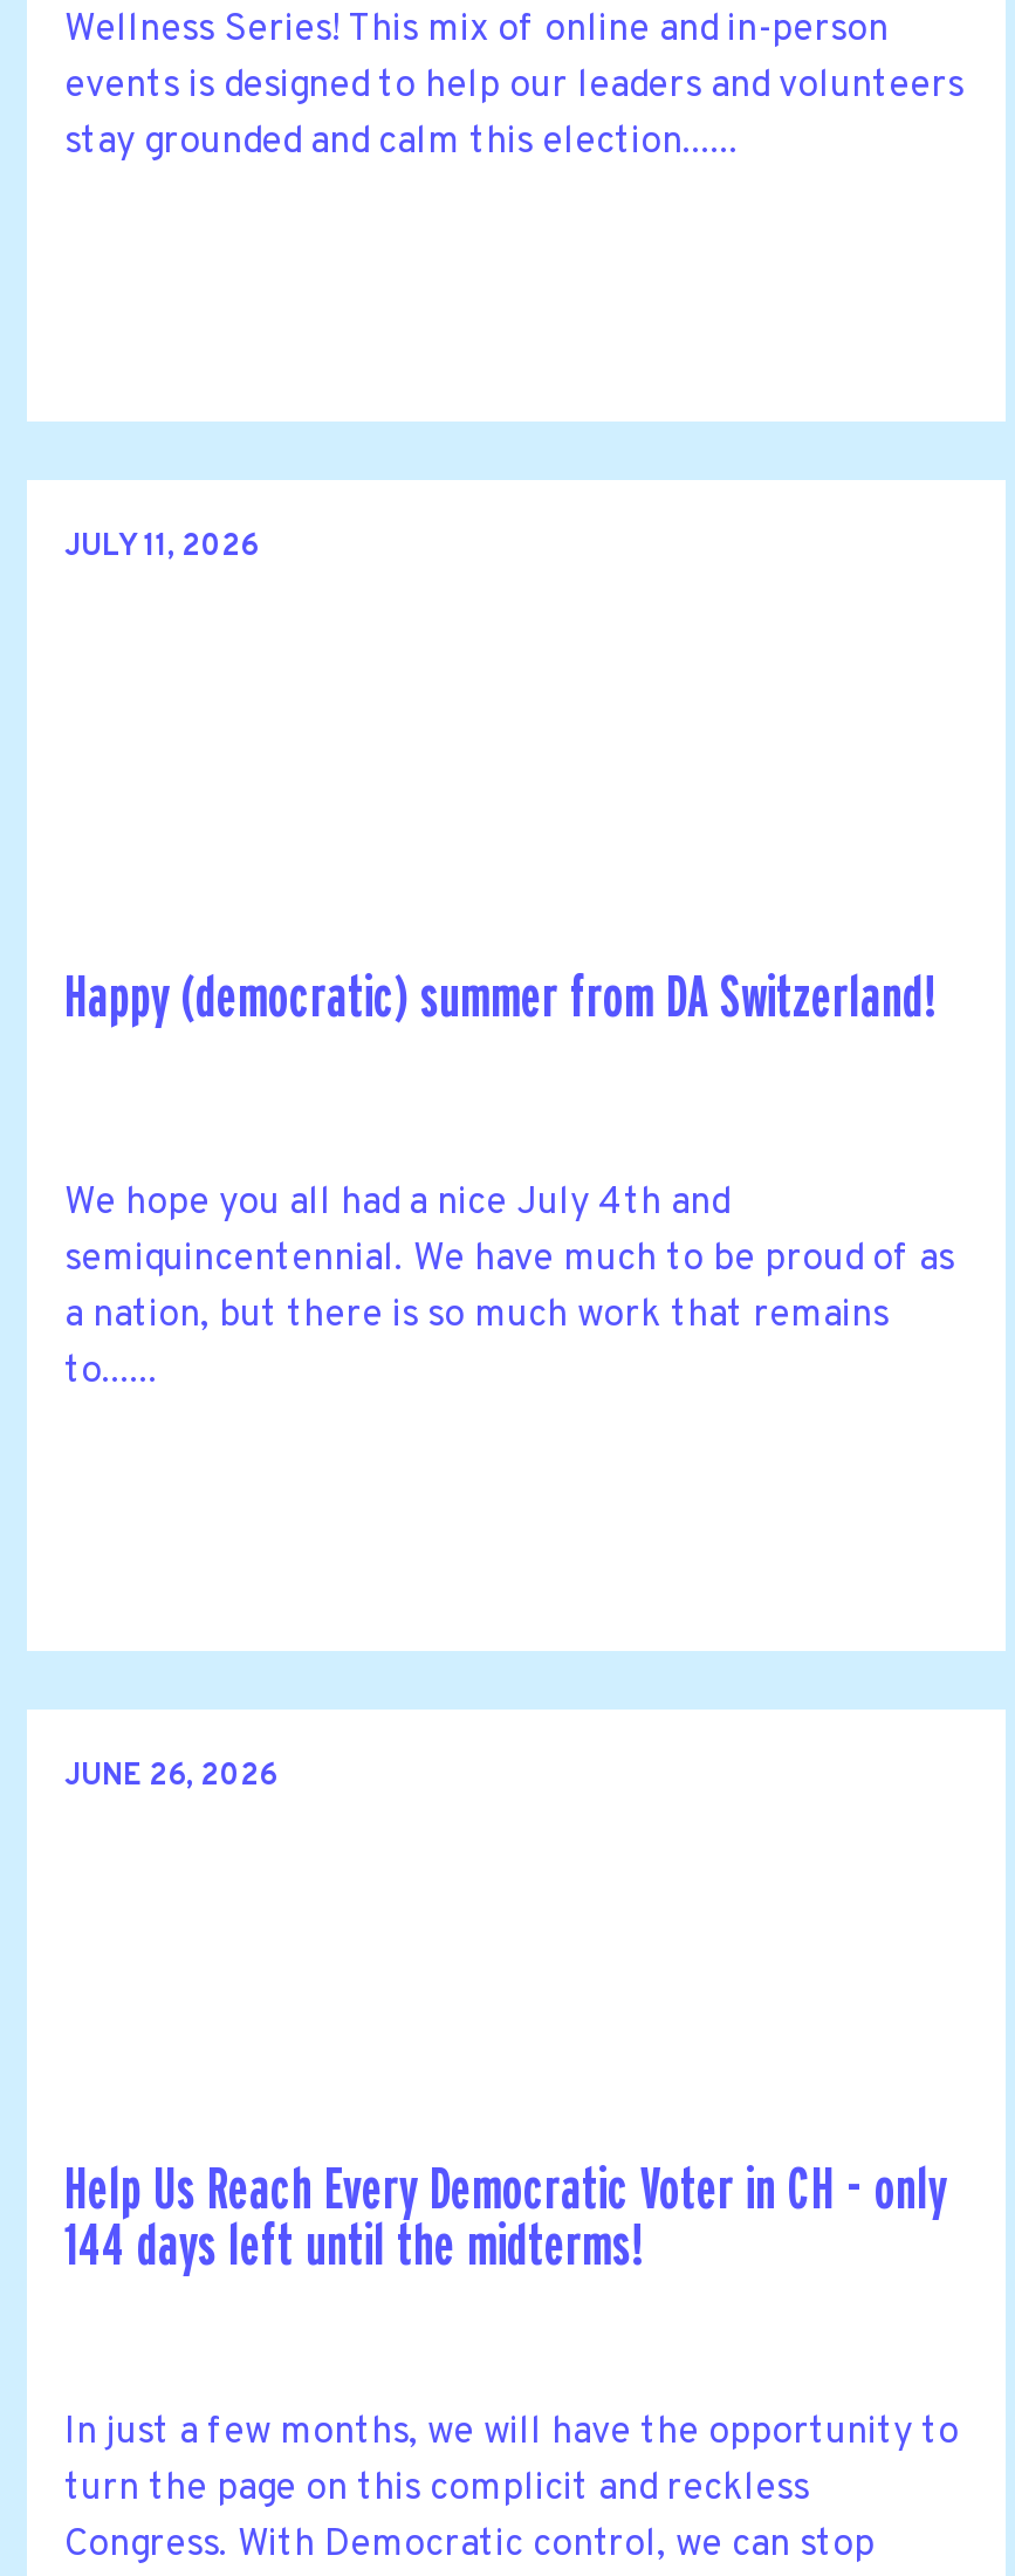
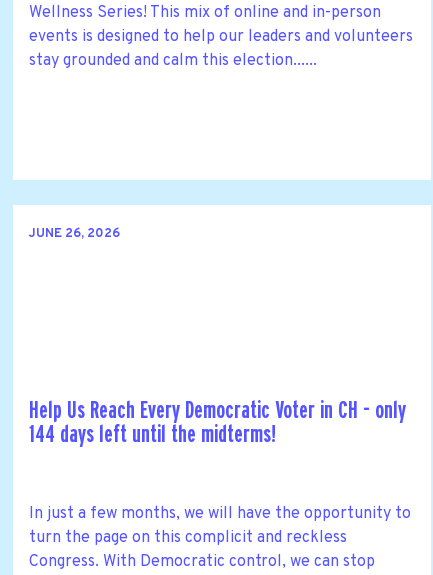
[64,528,259,566] JULY 11, 2026 -> none
[64,970,935,1028] Happy (democratic) summer from DA Switzerland! -> none
[64,1181,954,1396] We hope you all had a nice July 4th and | semiquincentennial. We have much to be proud of as | a nation, but there is so much work that remains | to...... -> none

